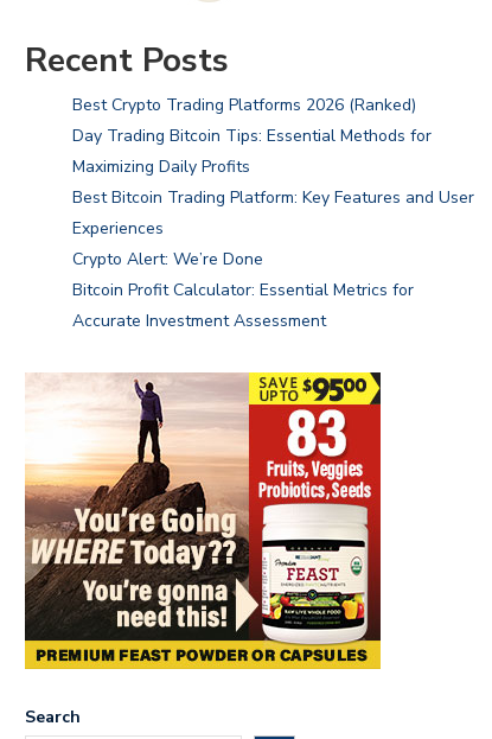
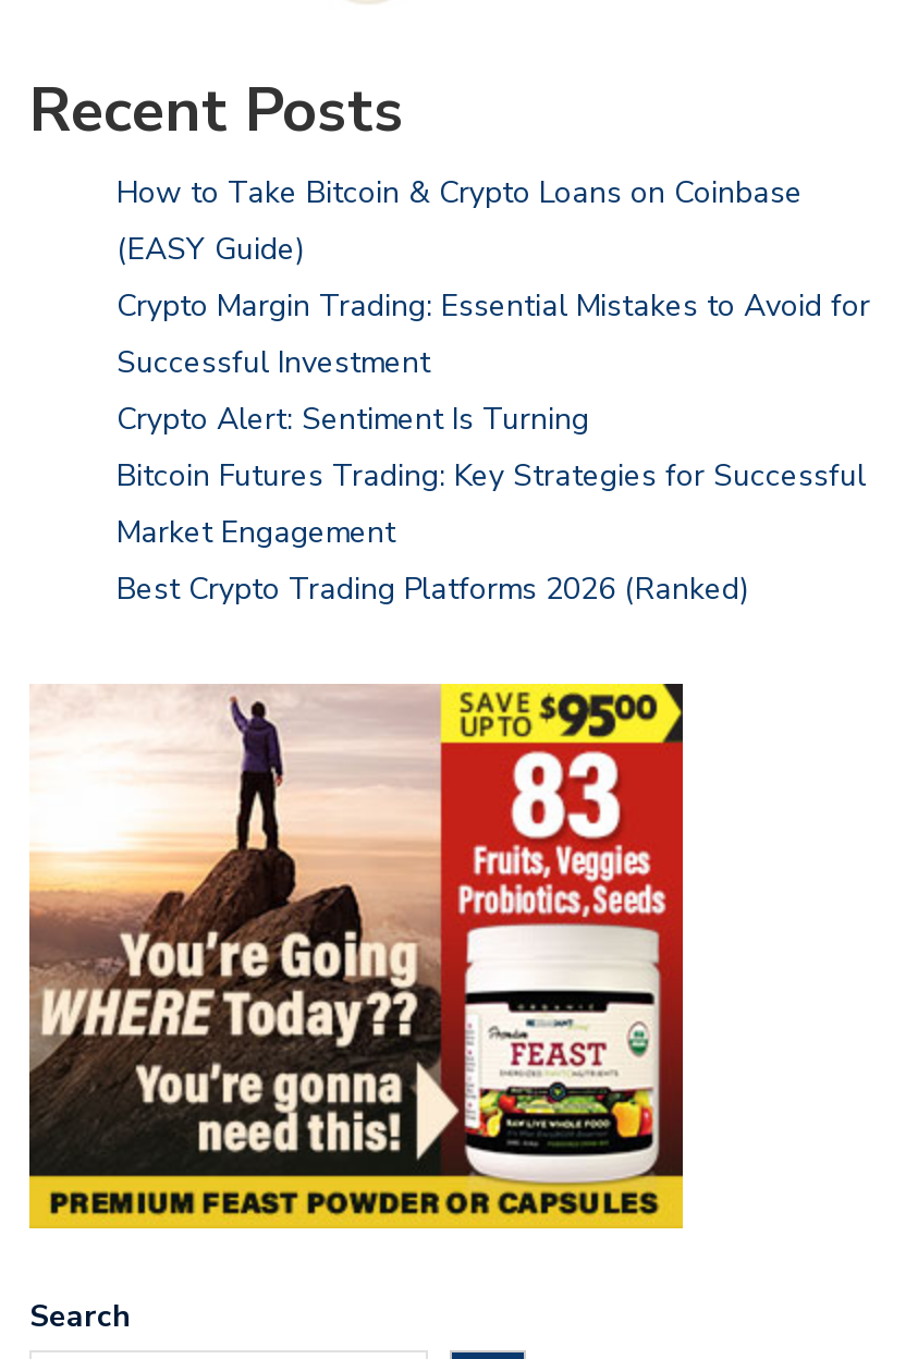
none -> [117,171,870,553] How to Take Bitcoin & Crypto Loans on Coinbase | (EASY Guide) | Crypto Margin Trading: Essential Mistakes to Avoid for | Successful Investment | Crypto Alert: Sentiment Is Turning | Bitcoin Futures Trading: Key Strategies for Successful | Market Engagement
moved [72,93,416,116] -> [117,568,748,609]: Best Crypto Trading Platforms 2026 (Ranked)
[72,124,474,332] Day Trading Bitcoin Tips: Essential Methods for | Maximizing Daily Profits | Best Bitcoin Trading Platform: Key Features and User | Experiences | Crypto Alert: We’re Done | Bitcoin Profit Calculator: Essential Metrics for | Accurate Investment Assessment -> none

